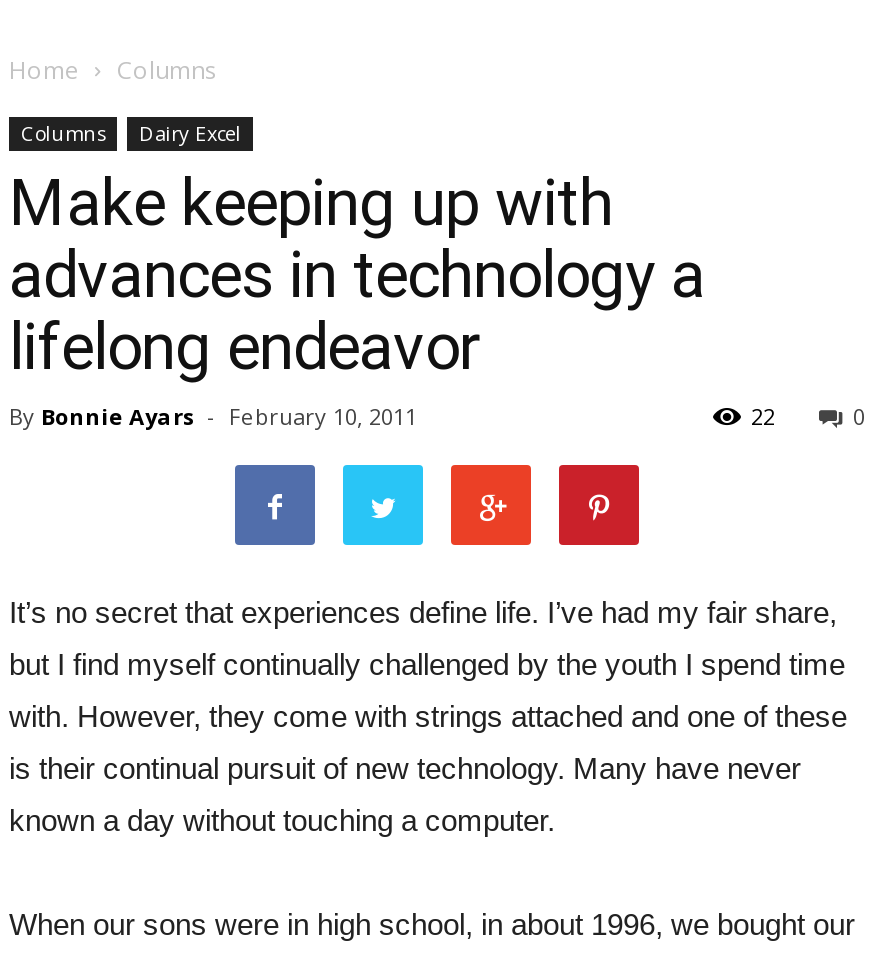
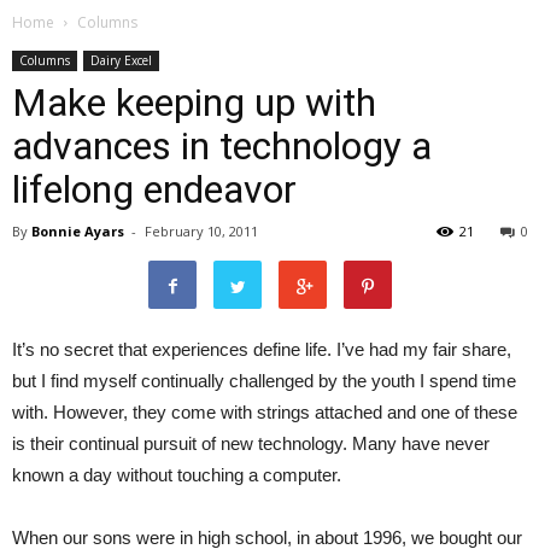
[751,401,775,431] 22 -> [459,222,474,240] 21

